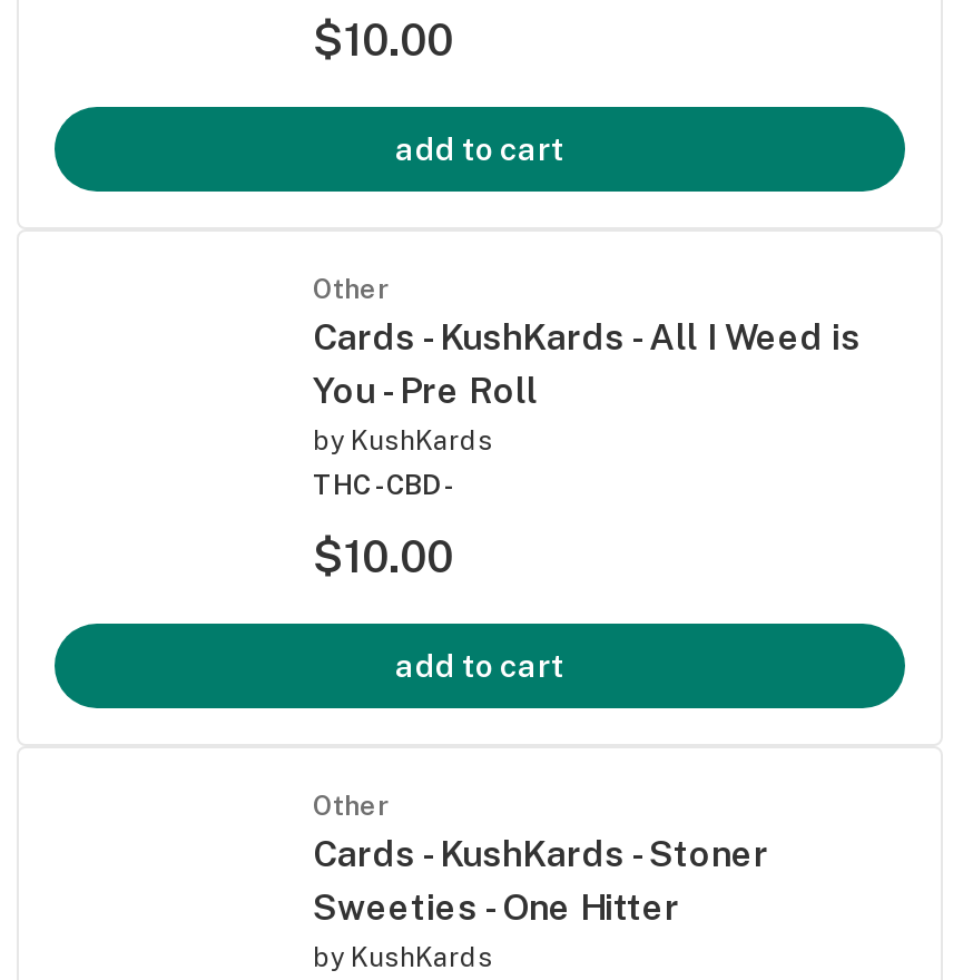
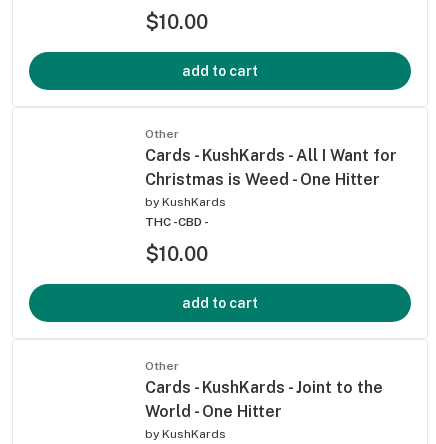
[313,315,861,411] Cards - KushKards - All I Weed is | You - Pre Roll -> [145,146,397,189] Cards - KushKards - All I Want for | Christmas is Weed - One Hitter
[313,832,769,928] Cards - KushKards - Stoner | Sweeties - One Hitter -> [145,378,383,421] Cards - KushKards - Joint to the | World - One Hitter

